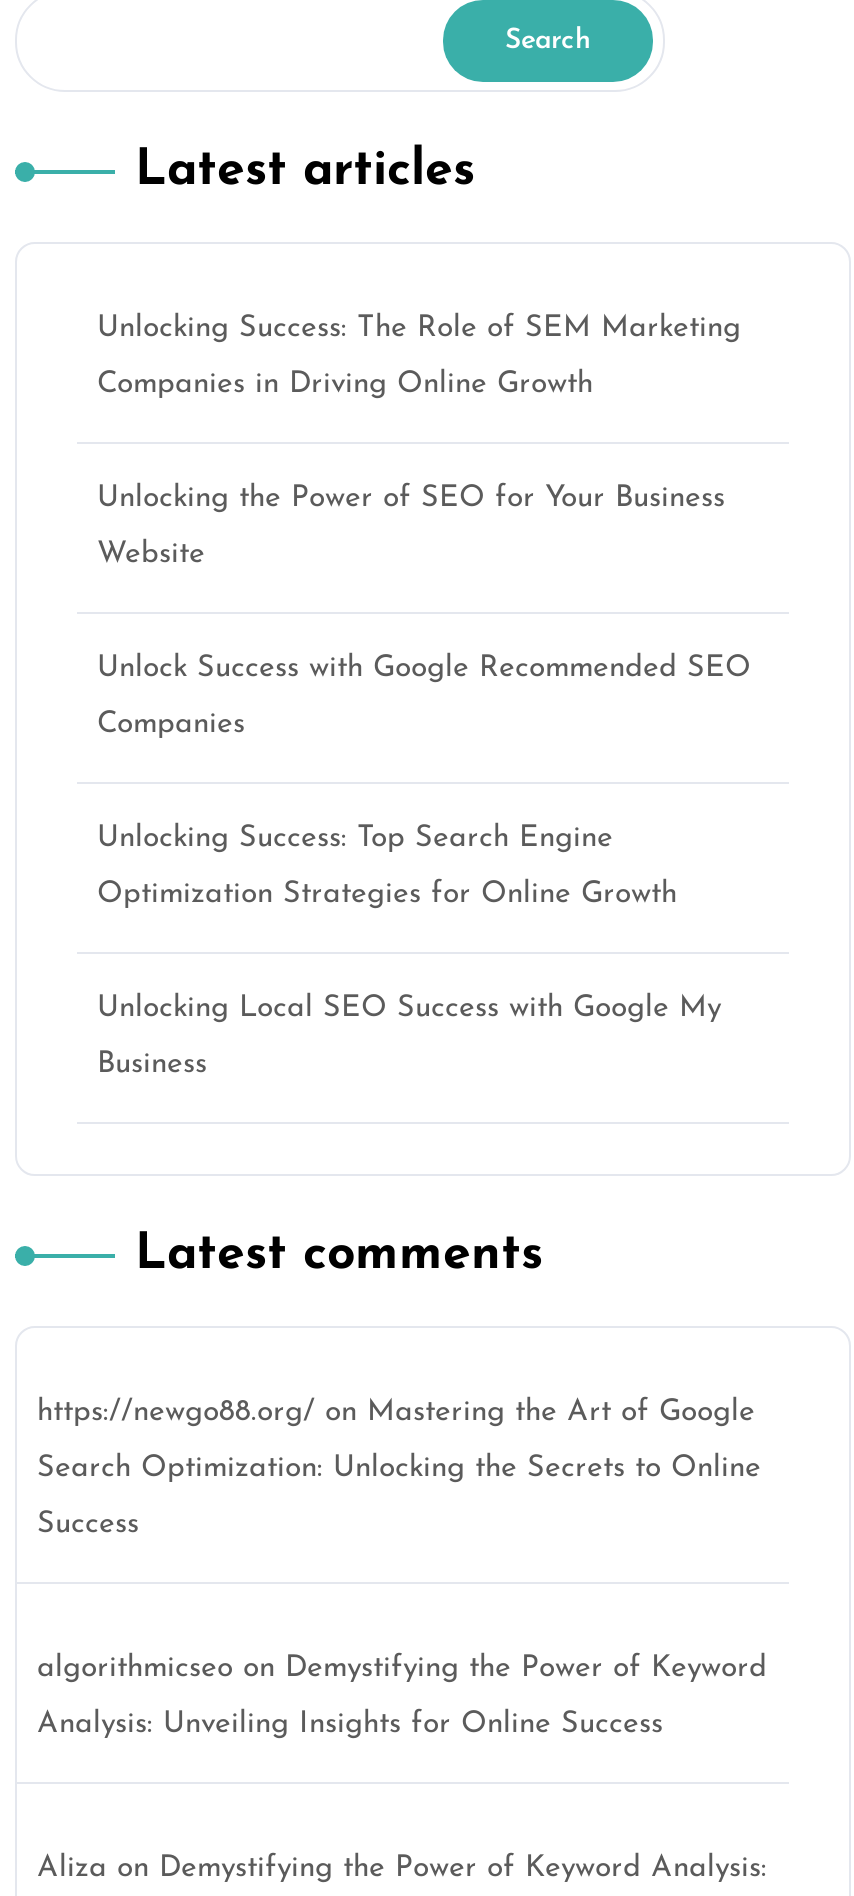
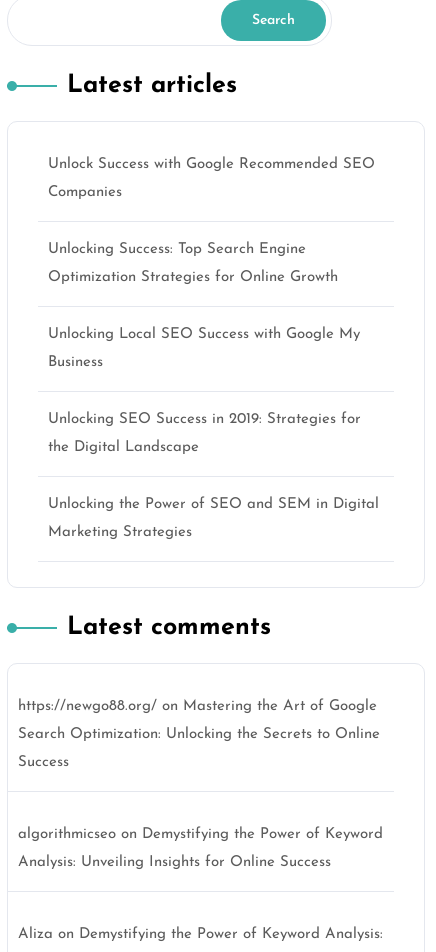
[97,314,741,400] Unlocking Success: The Role of SEM Marketing | Companies in Driving Online Growth -> none
[97,484,725,570] Unlocking the Power of SEO for Your Business | Website -> none
moved [97,654,751,1080] -> [48,157,375,370]: Unlock Success with Google Recommended SEO | Companies | Unlocking Success: Top Search Engine | Optimization Strategies for Online Growth | Unlocking Local SEO Success with Google My | Business
none -> [48,412,361,455] Unlocking SEO Success in 2019: Strategies for | the Digital Landscape
none -> [48,497,379,540] Unlocking the Power of SEO and SEM in Digital | Marketing Strategies

